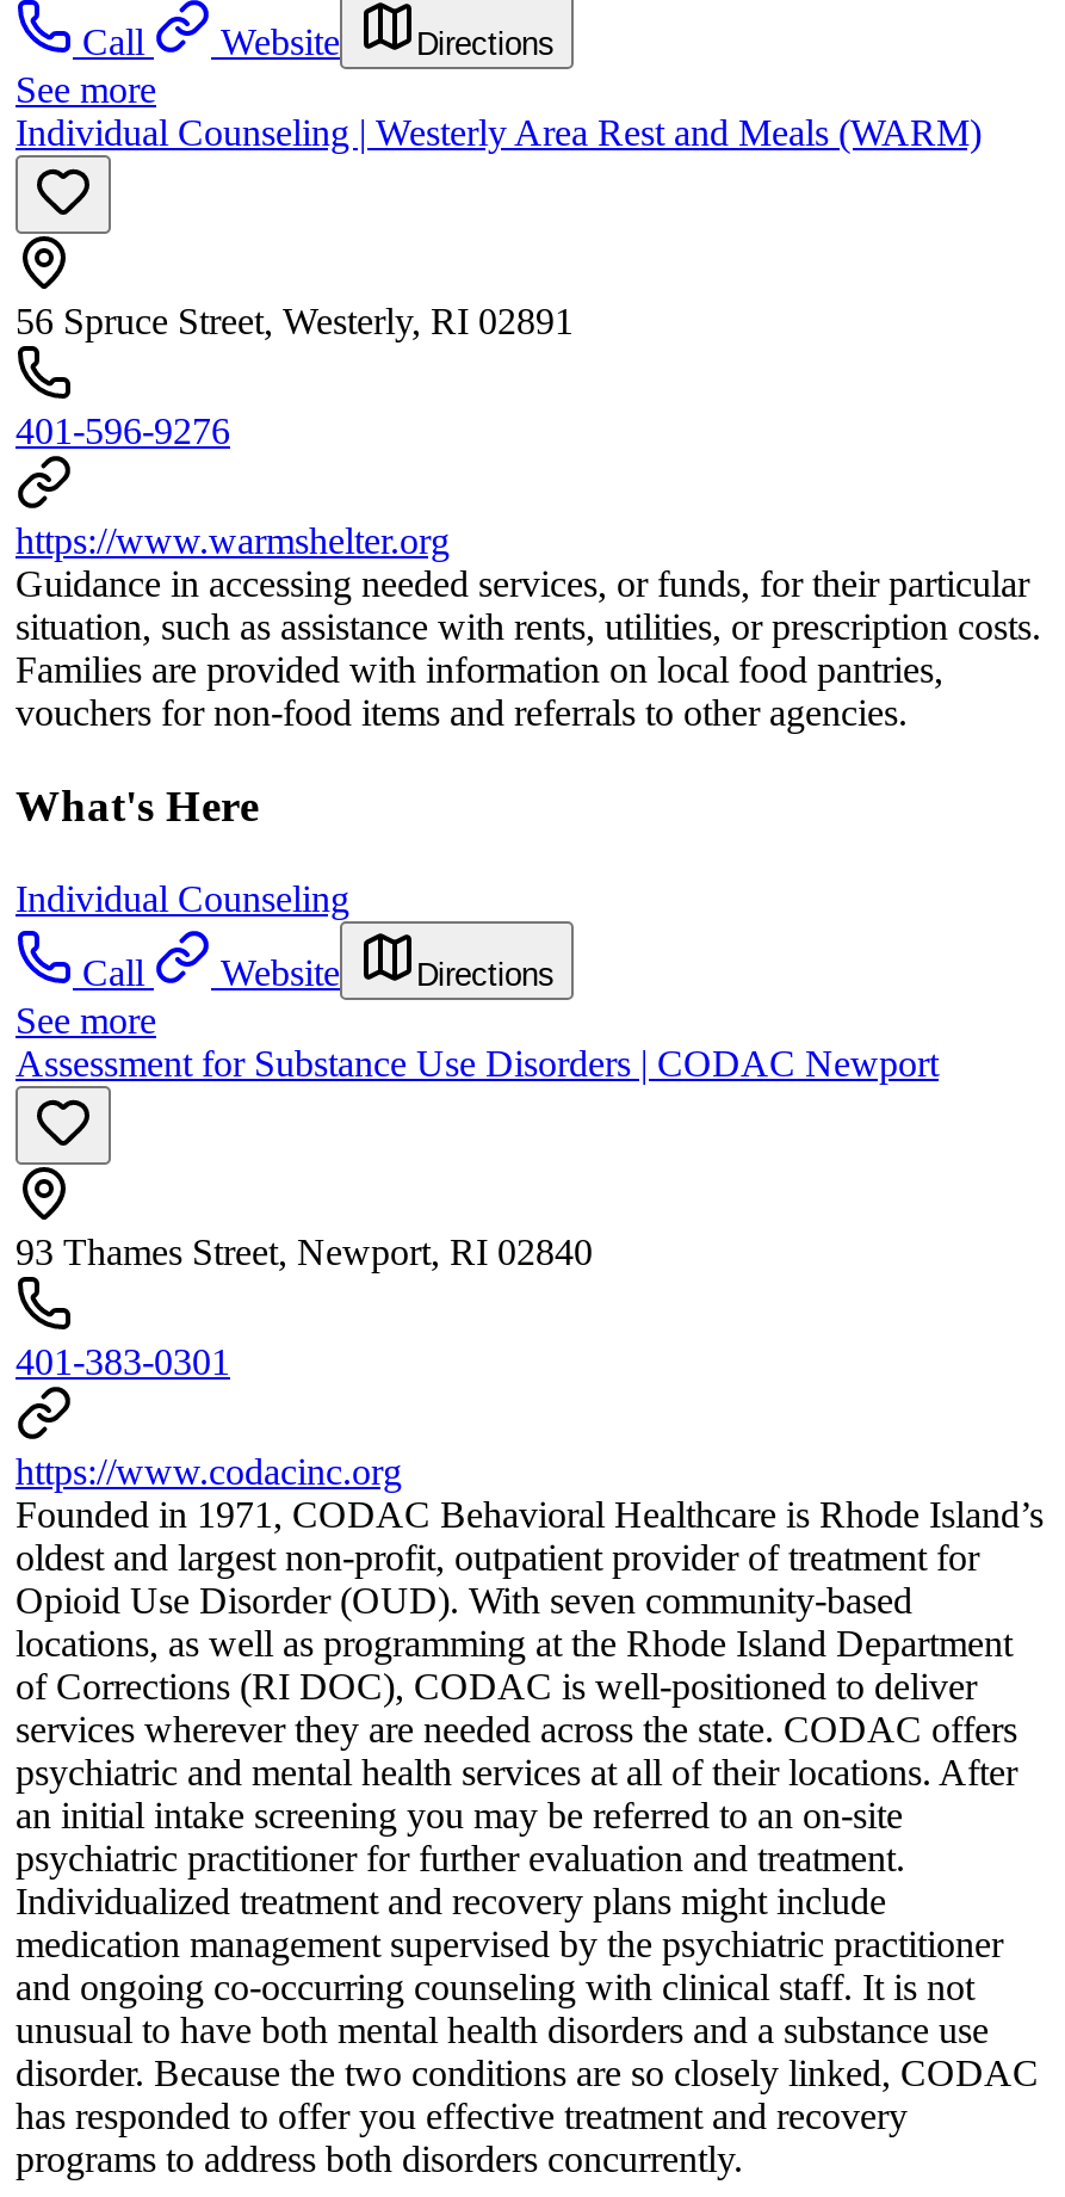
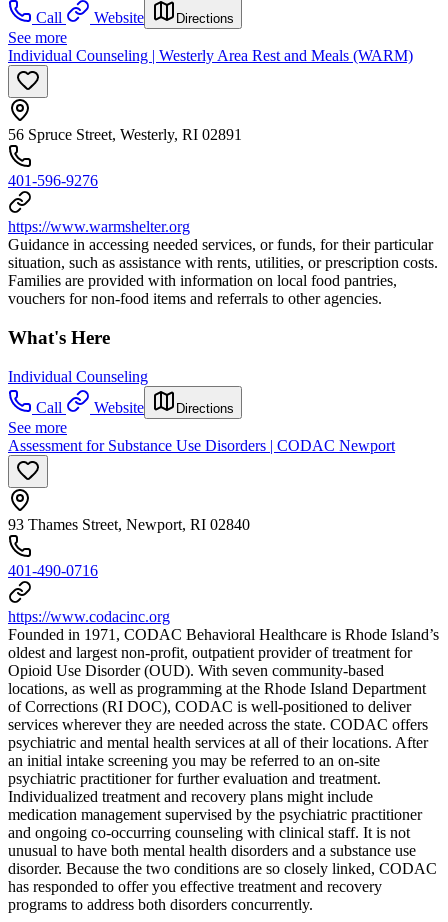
[16,1341,230,1382] 401-383-0301 -> [8,562,98,579] 401-490-0716

